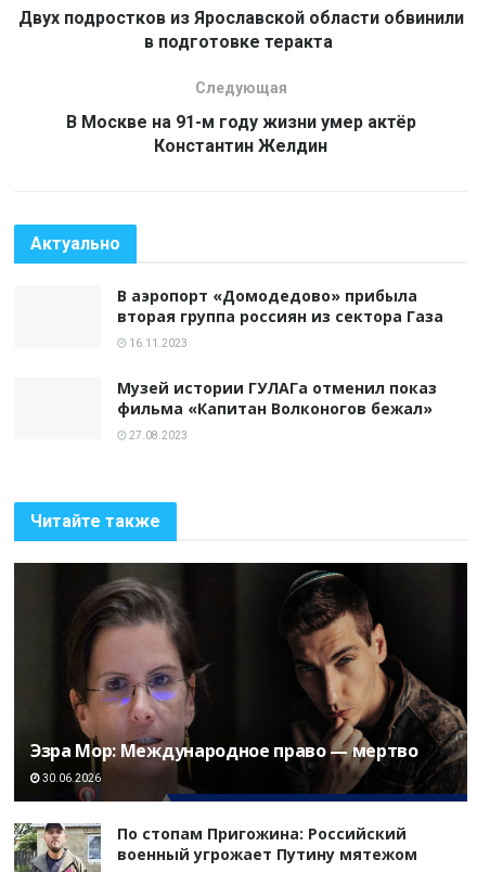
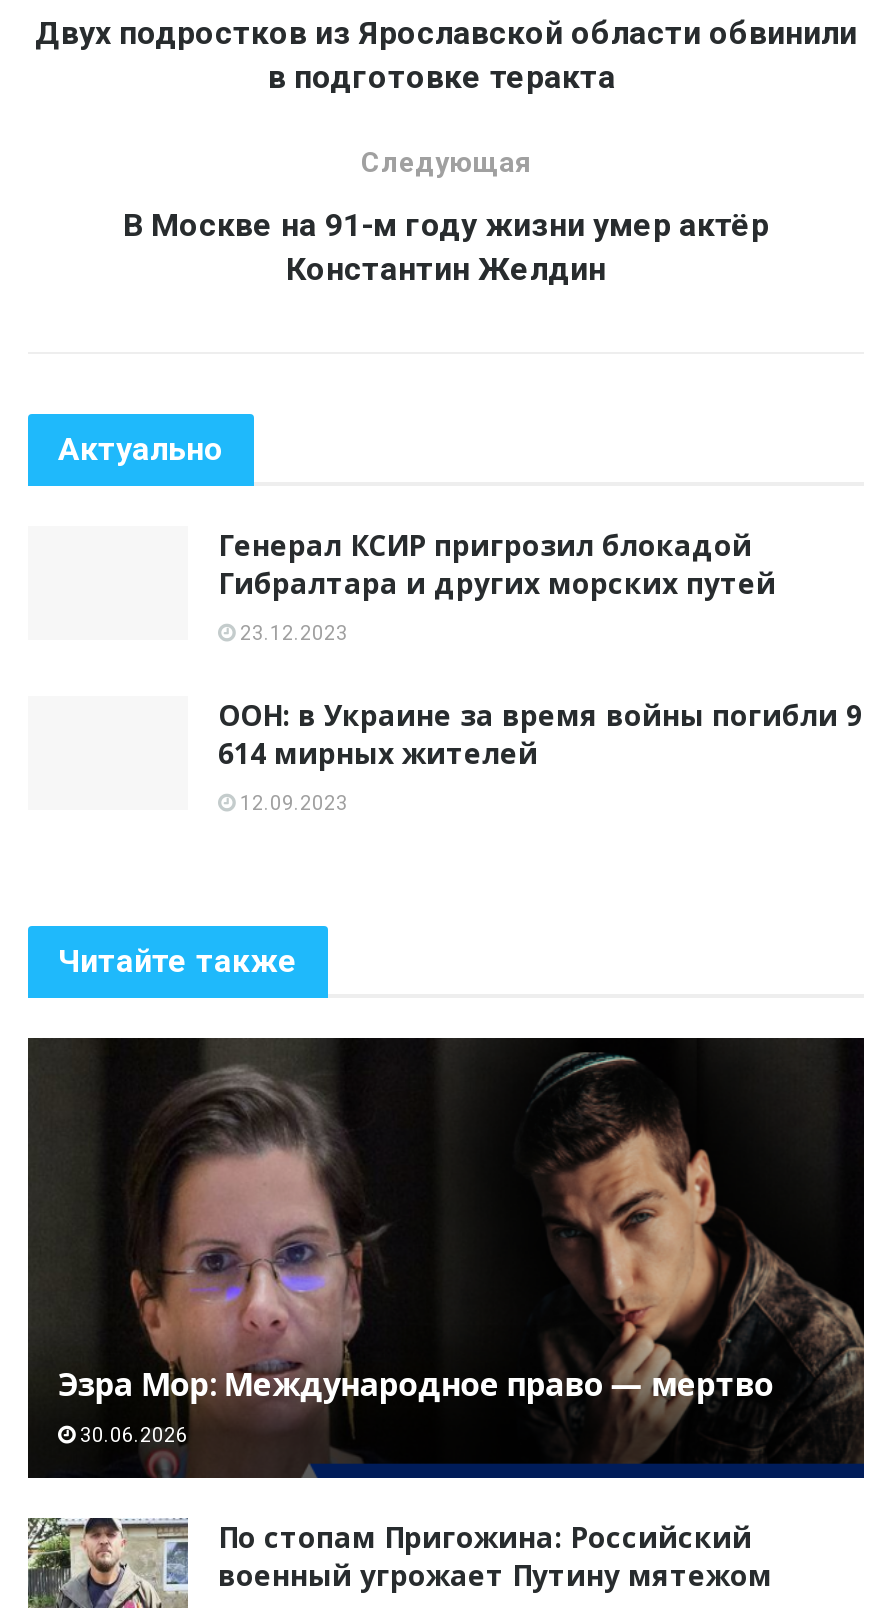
[117,286,443,327] В аэропорт «Домодедово» прибыла | вторая группа россиян из сектора Газа -> [218,527,776,603] Генерал КСИР пригрозил блокадой | Гибралтара и других морских путей
[127,338,188,350] 16.11.2023 -> [236,623,348,645] 23.12.2023
[117,378,437,419] Музей истории ГУЛАГа отменил показ | фильма «Капитан Волконогов бежал» -> [218,697,862,773] ООН: в Украине за время войны погибли 9 | 614 мирных жителей
[127,430,188,442] 27.08.2023 -> [236,793,348,815] 12.09.2023

